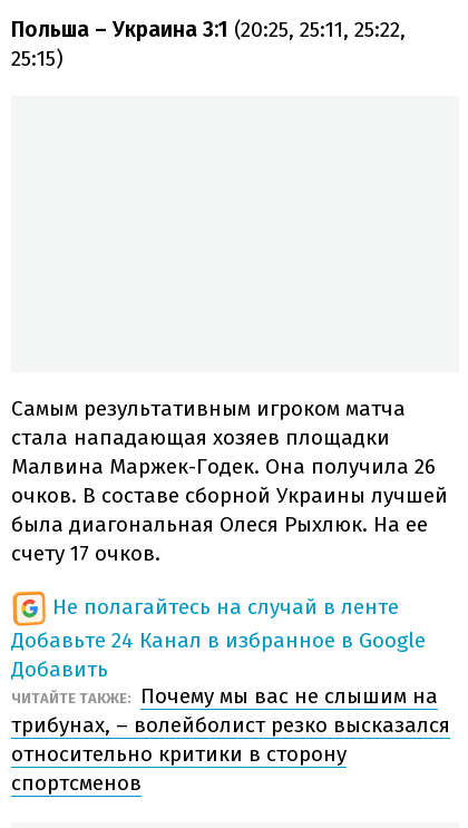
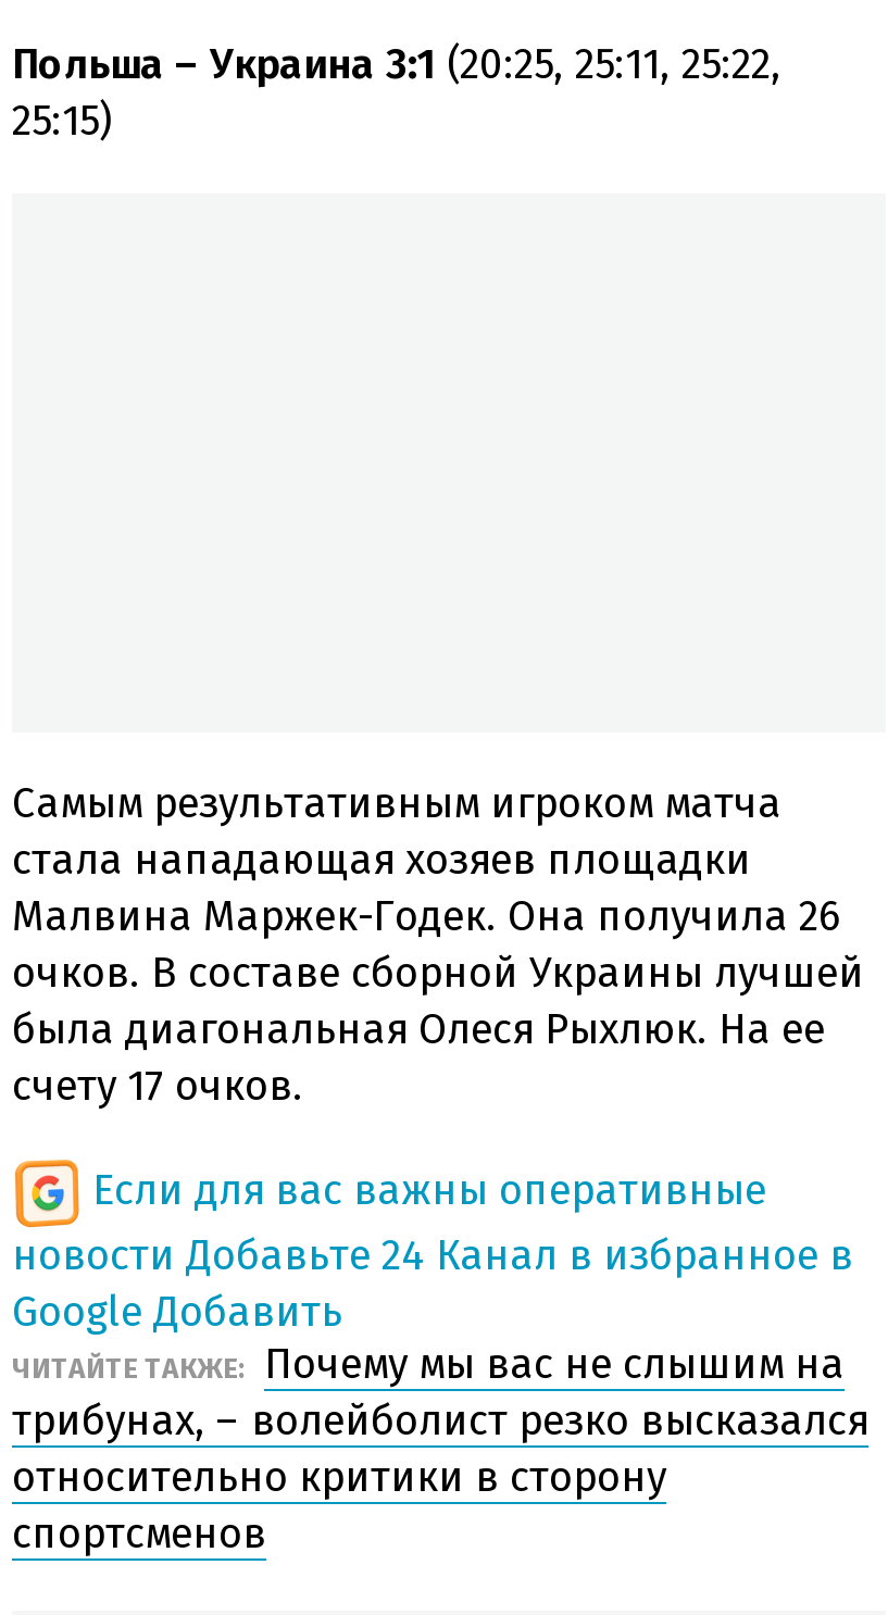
[11,594,426,682] Не полагайтесь на случай в ленте | Добавьте 24 Канал в избранное в Google | Добавить -> [12,1165,853,1337] Если для вас важны оперативные | новости Добавьте 24 Канал в избранное в | Google Добавить

